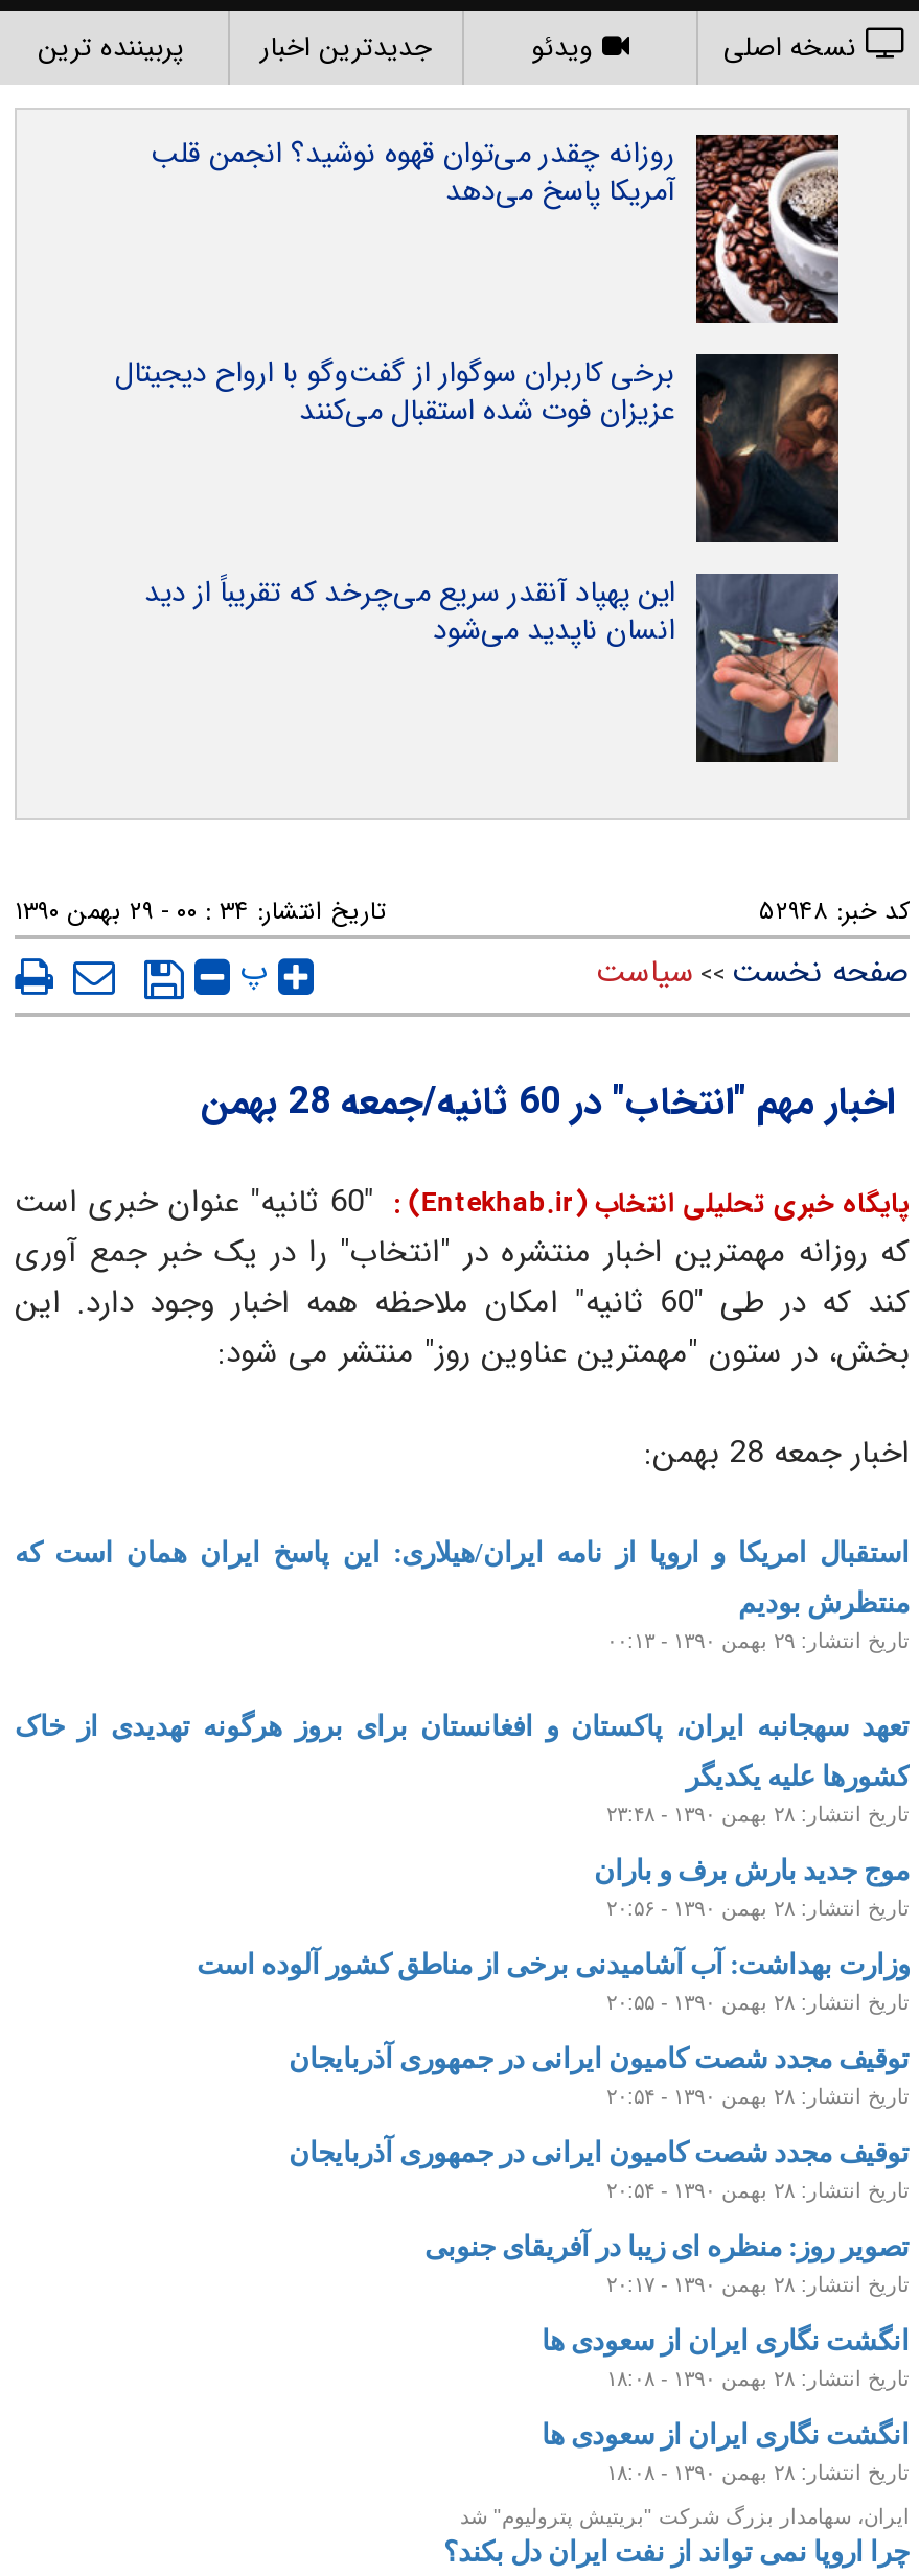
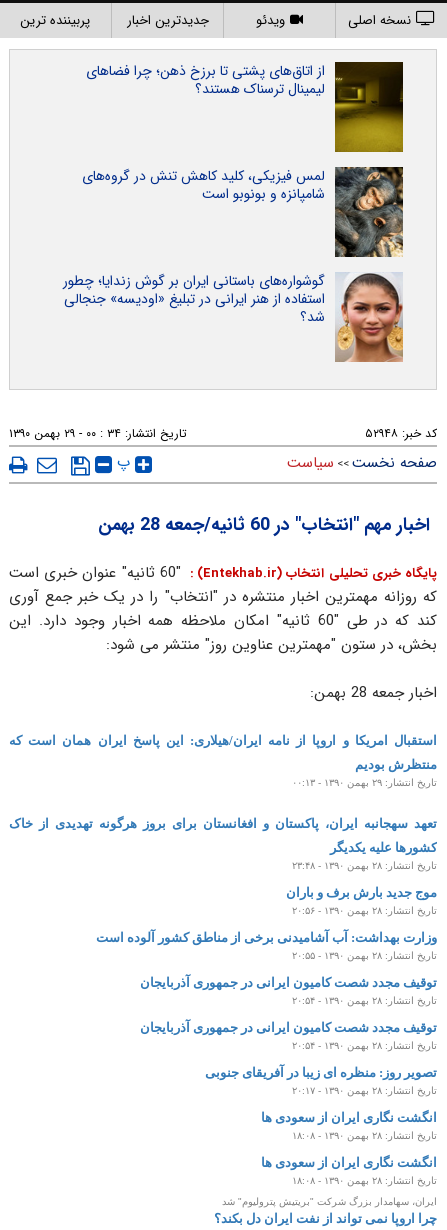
[151,131,841,325] [image] | روزانه چقدر می‌توان قهوه نوشید؟ انجمن قلب | آمریکا پاسخ می‌دهد -> [86,60,404,153] [image] | از اتاق‌های پشتی تا برزخ ذهن؛ چرا فضاهای | لیمینال ترسناک هستند؟
[115,350,841,544] [image] | برخی کاربران سوگوار از گفت‌وگو با ارواح دیجیتال | عزیزان فوت شده استقبال می‌کنند -> [82,165,404,258] [image] | لمس فیزیکی، کلید کاهش تنش در گروه‌های | شامپانزه و بونوبو است
[144,570,841,764] [image] | این پهپاد آنقدر سریع می‌چرخد که تقریباً از دید | انسان ناپدید می‌شود -> [63,270,403,363] [image] | گوشواره‌های باستانی ایران بر گوش زندایا؛ چطور | استفاده از هنر ایرانی در تبلیغ «اودیسه» جنجالی | شد؟

